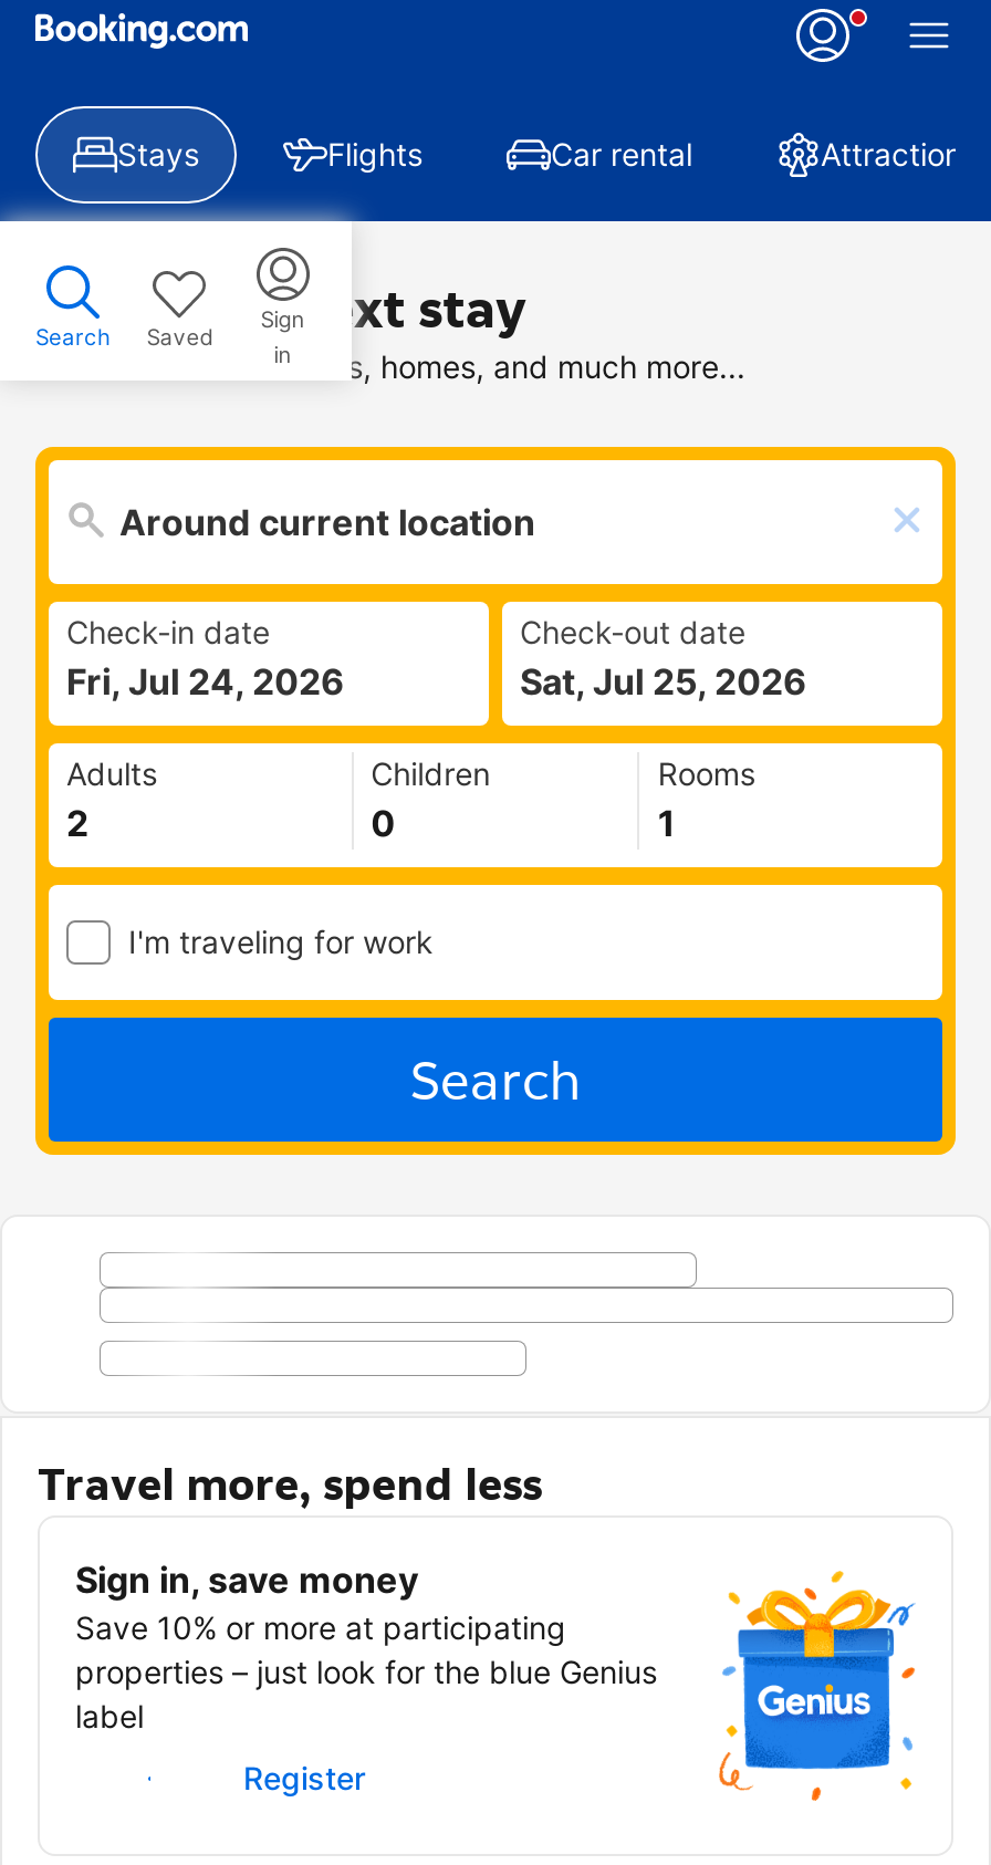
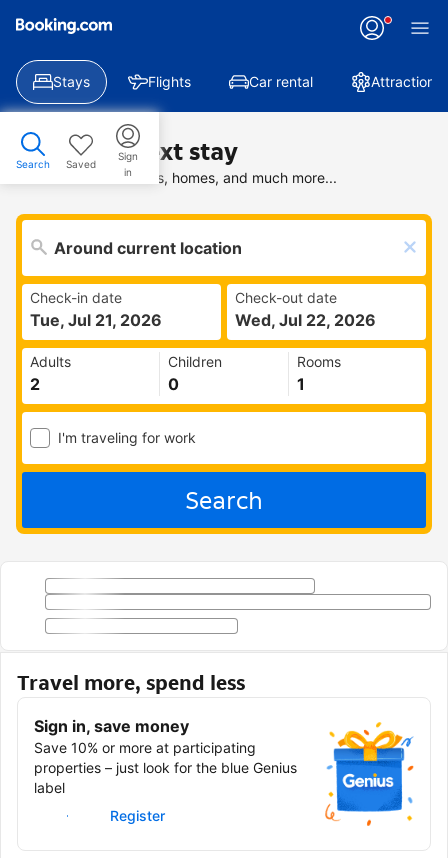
[66,659,345,704] Fri, Jul 24, 2026 -> [30,310,162,330] Tue, Jul 21, 2026
[520,659,807,704] Sat, Jul 25, 2026 -> [235,310,376,330] Wed, Jul 22, 2026

